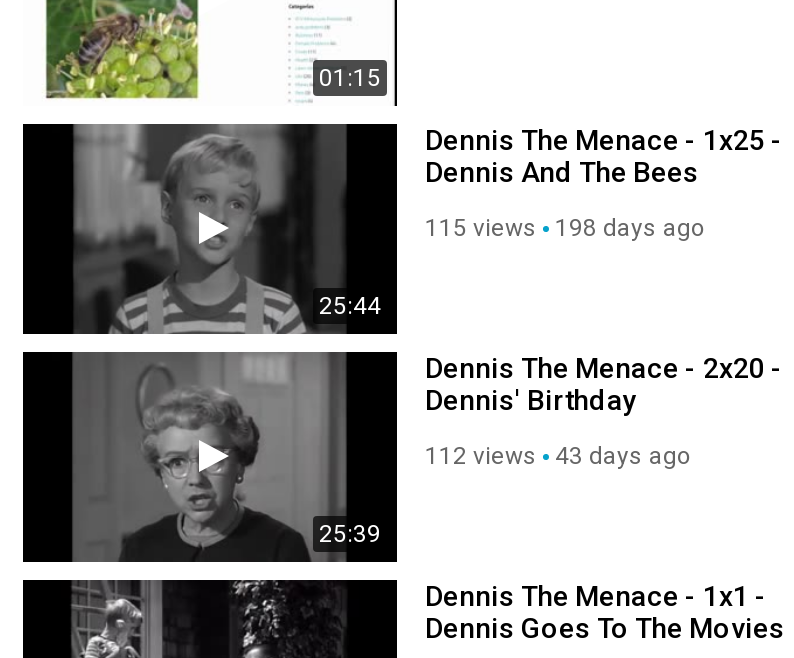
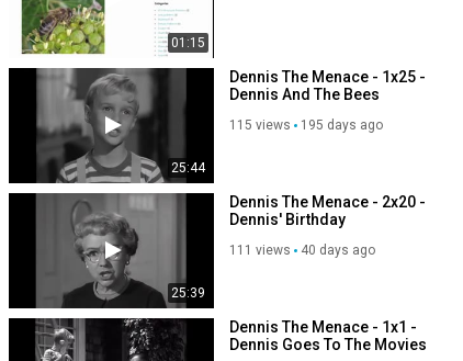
[425,213,705,241] 115 views 198 days ago -> [229,117,383,132] 115 views 195 days ago
[425,442,537,470] 112 views -> [229,242,291,258] 111 views
[555,442,691,470] 43 days ago -> [301,242,375,258] 40 days ago

